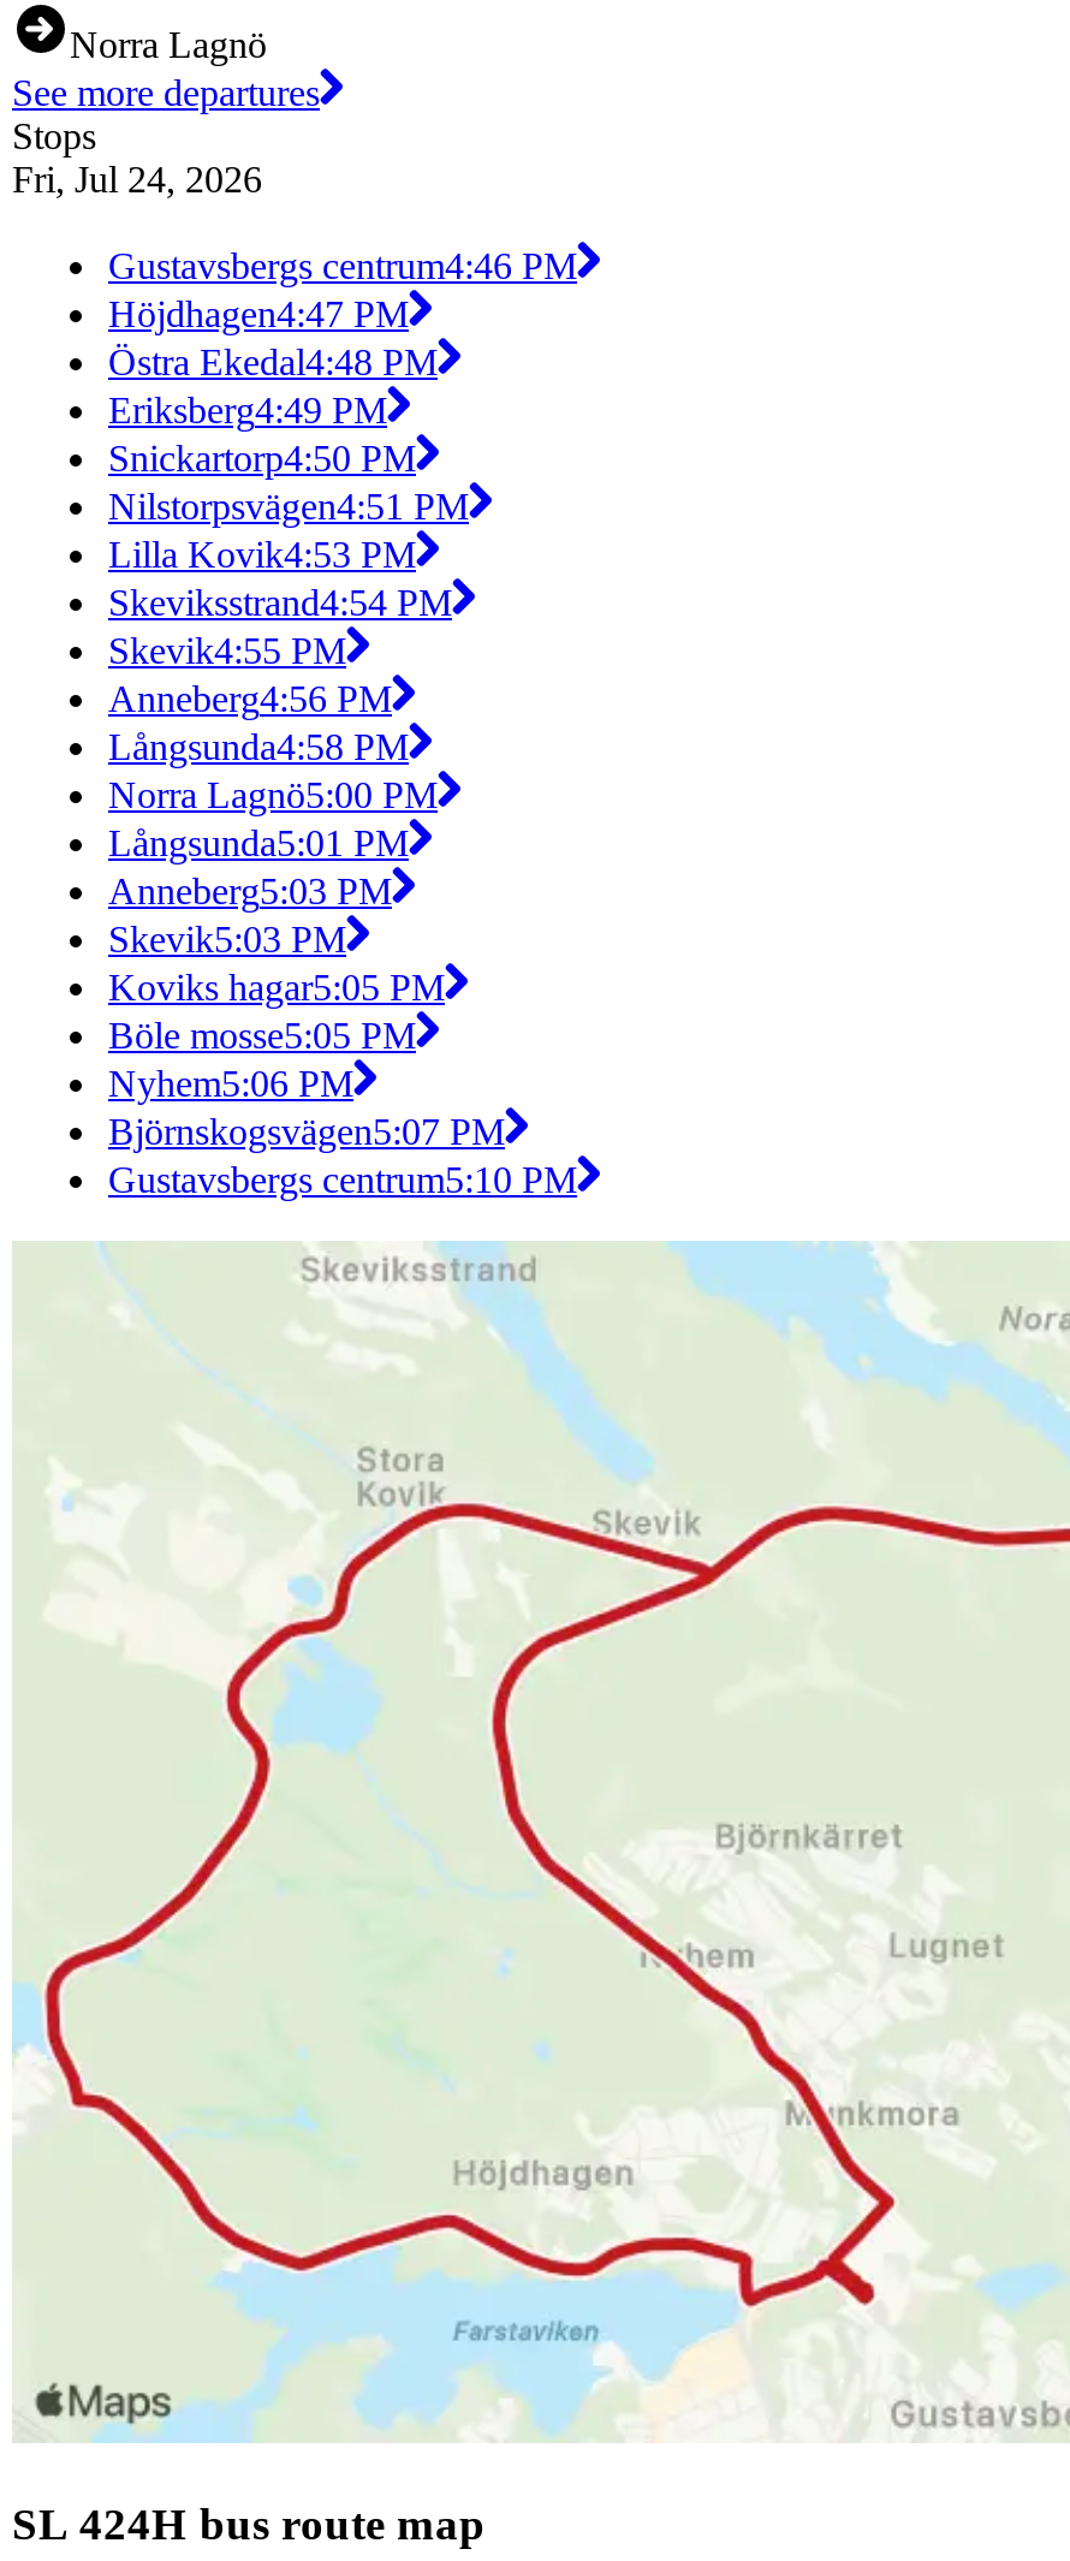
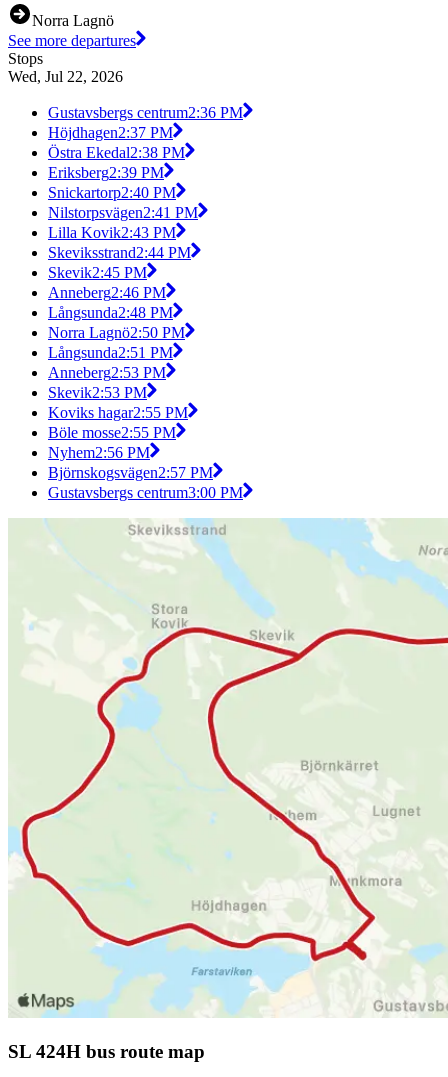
[12,159,262,200] Fri, Jul 24, 2026 -> [8,68,123,85] Wed, Jul 22, 2026
[108,246,577,287] Gustavsbergs centrum4:46 PM -> [48,104,243,121] Gustavsbergs centrum2:36 PM
[108,294,409,335] Höjdhagen4:47 PM -> [48,124,173,141] Höjdhagen2:37 PM
[108,342,438,383] Östra Ekedal4:48 PM -> [48,144,185,161] Östra Ekedal2:38 PM
[108,390,387,431] Eriksberg4:49 PM -> [48,164,164,181] Eriksberg2:39 PM
[108,438,416,479] Snickartorp4:50 PM -> [48,184,176,201] Snickartorp2:40 PM
[108,486,469,527] Nilstorpsvägen4:51 PM -> [48,204,198,221] Nilstorpsvägen2:41 PM
[108,534,416,575] Lilla Kovik4:53 PM -> [48,224,176,241] Lilla Kovik2:43 PM
[108,582,452,623] Skeviksstrand4:54 PM -> [48,244,191,261] Skeviksstrand2:44 PM
[108,631,346,671] Skevik4:55 PM -> [48,264,147,281] Skevik2:45 PM
[108,679,392,719] Anneberg4:56 PM -> [48,284,166,301] Anneberg2:46 PM
[108,727,409,768] Långsunda4:58 PM -> [48,304,173,321] Långsunda2:48 PM
[108,775,438,816] Norra Lagnö5:00 PM -> [48,324,185,341] Norra Lagnö2:50 PM
[108,823,409,864] Långsunda5:01 PM -> [48,344,173,361] Långsunda2:51 PM
[108,871,392,912] Anneberg5:03 PM -> [48,364,166,381] Anneberg2:53 PM
[108,919,346,960] Skevik5:03 PM -> [48,384,147,401] Skevik2:53 PM
[108,967,445,1008] Koviks hagar5:05 PM -> [48,404,188,421] Koviks hagar2:55 PM
[108,1015,416,1056] Böle mosse5:05 PM -> [48,424,176,441] Böle mosse2:55 PM
[108,1063,353,1104] Nyhem5:06 PM -> [48,444,150,461] Nyhem2:56 PM
[108,1111,505,1152] Björnskogsvägen5:07 PM -> [48,464,213,481] Björnskogsvägen2:57 PM
[108,1160,577,1200] Gustavsbergs centrum5:10 PM -> [48,484,243,501] Gustavsbergs centrum3:00 PM

